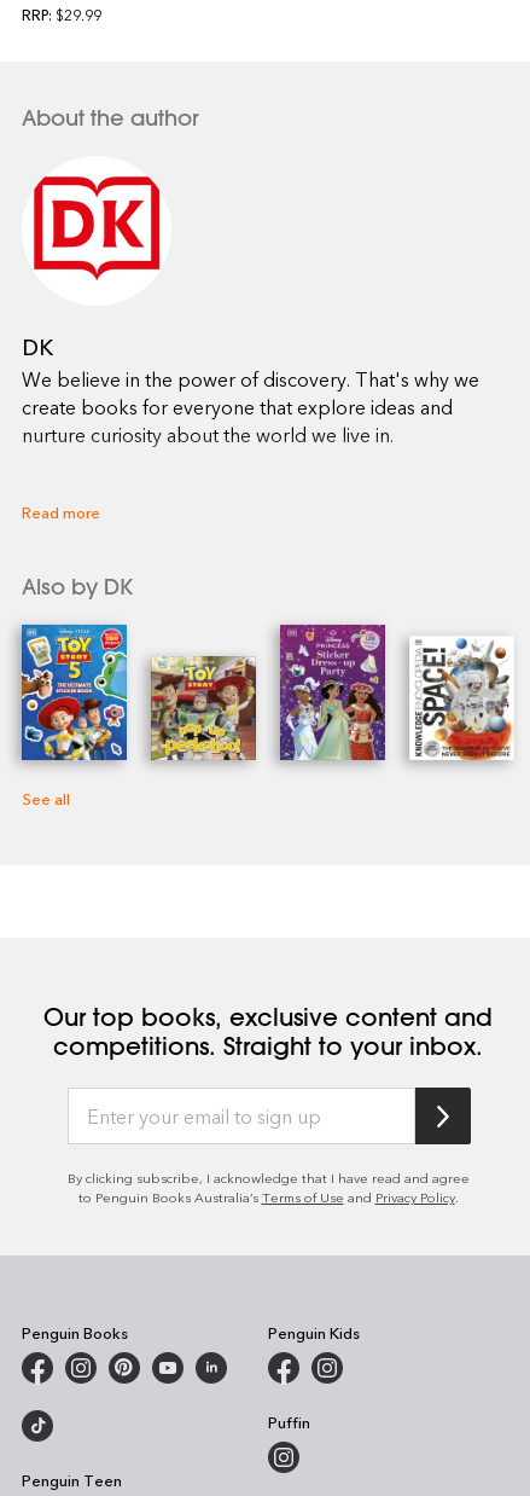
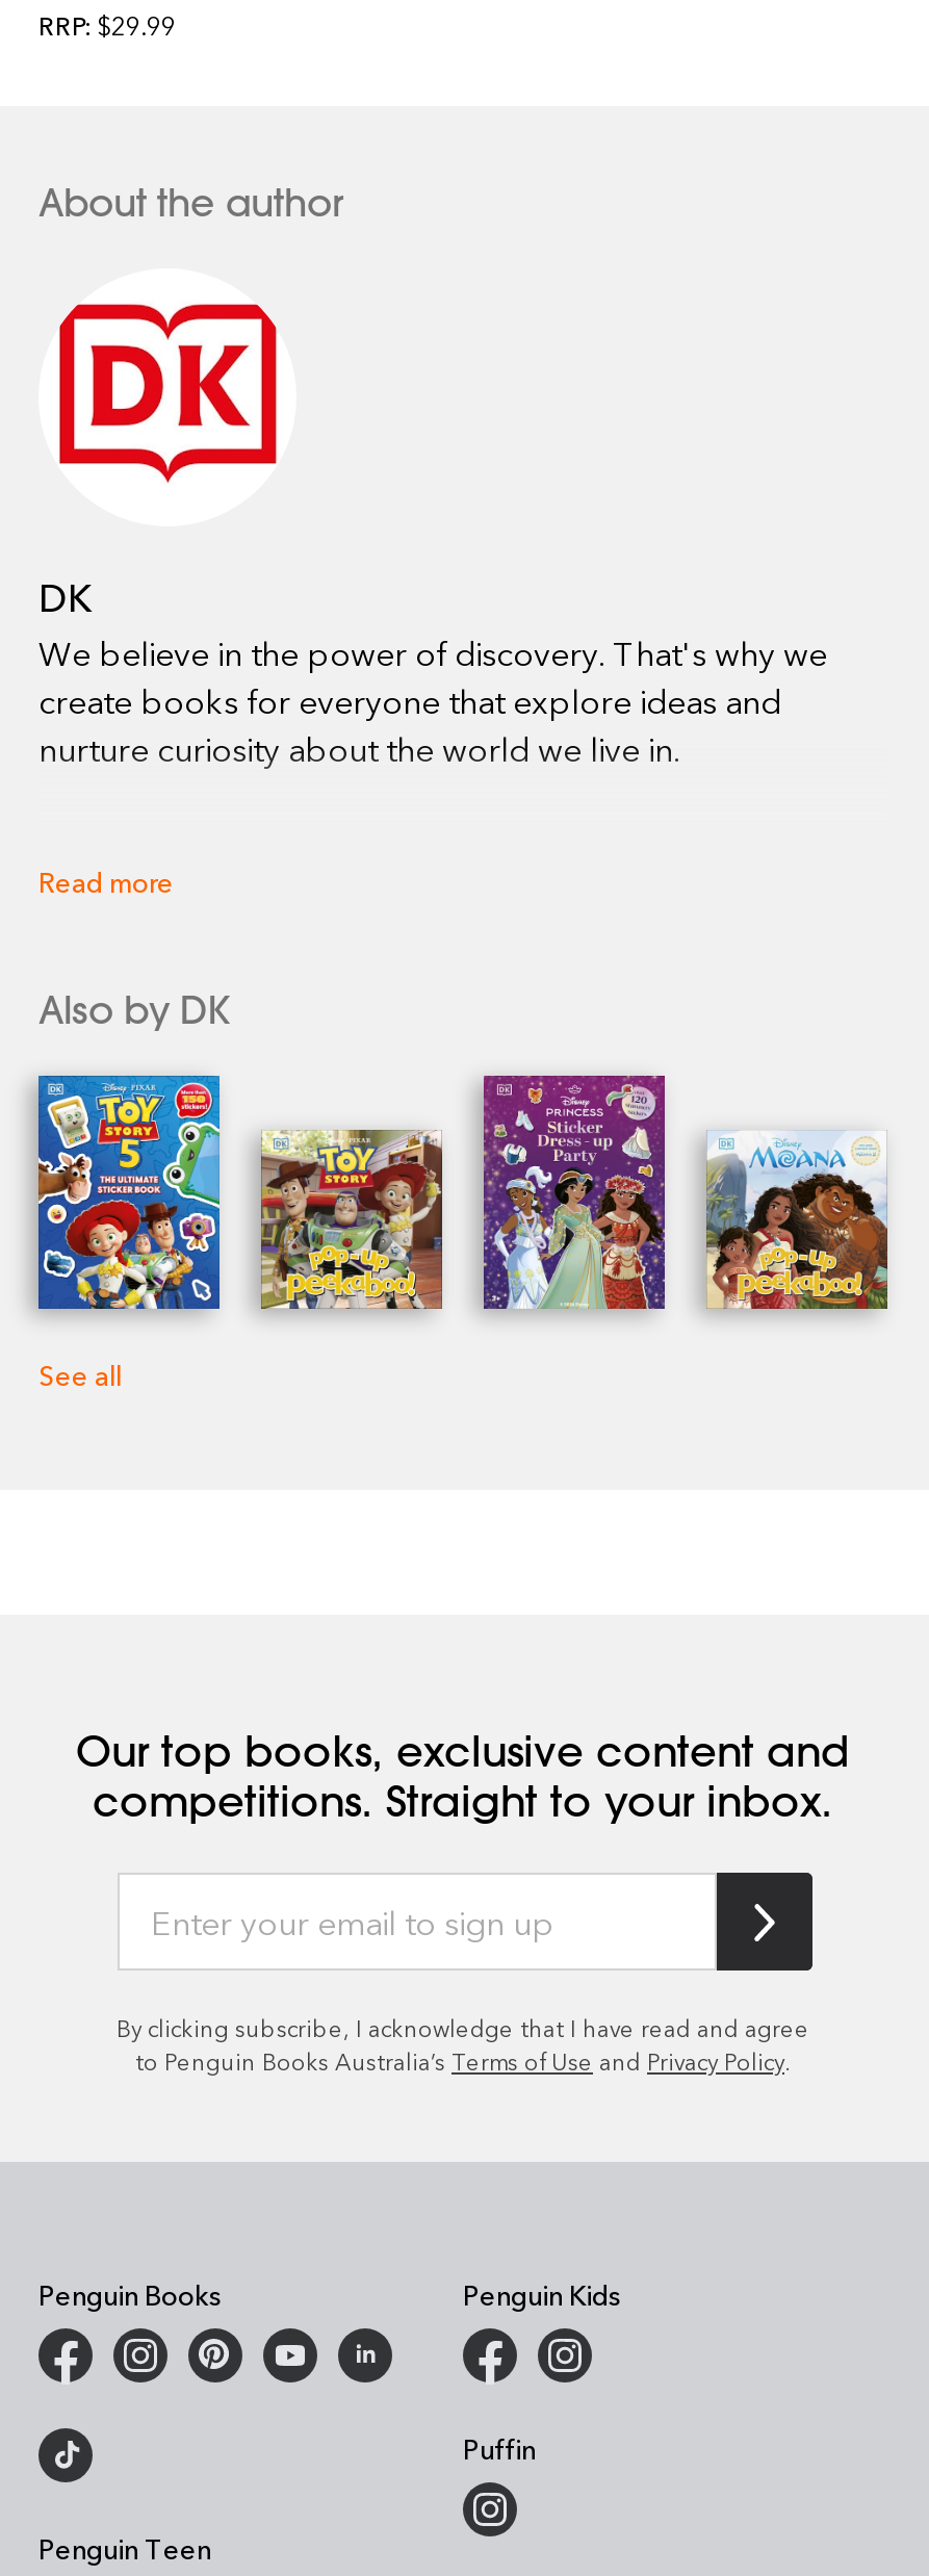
[403,638,514,761] [image] -> [698,1101,889,1311] [image]

